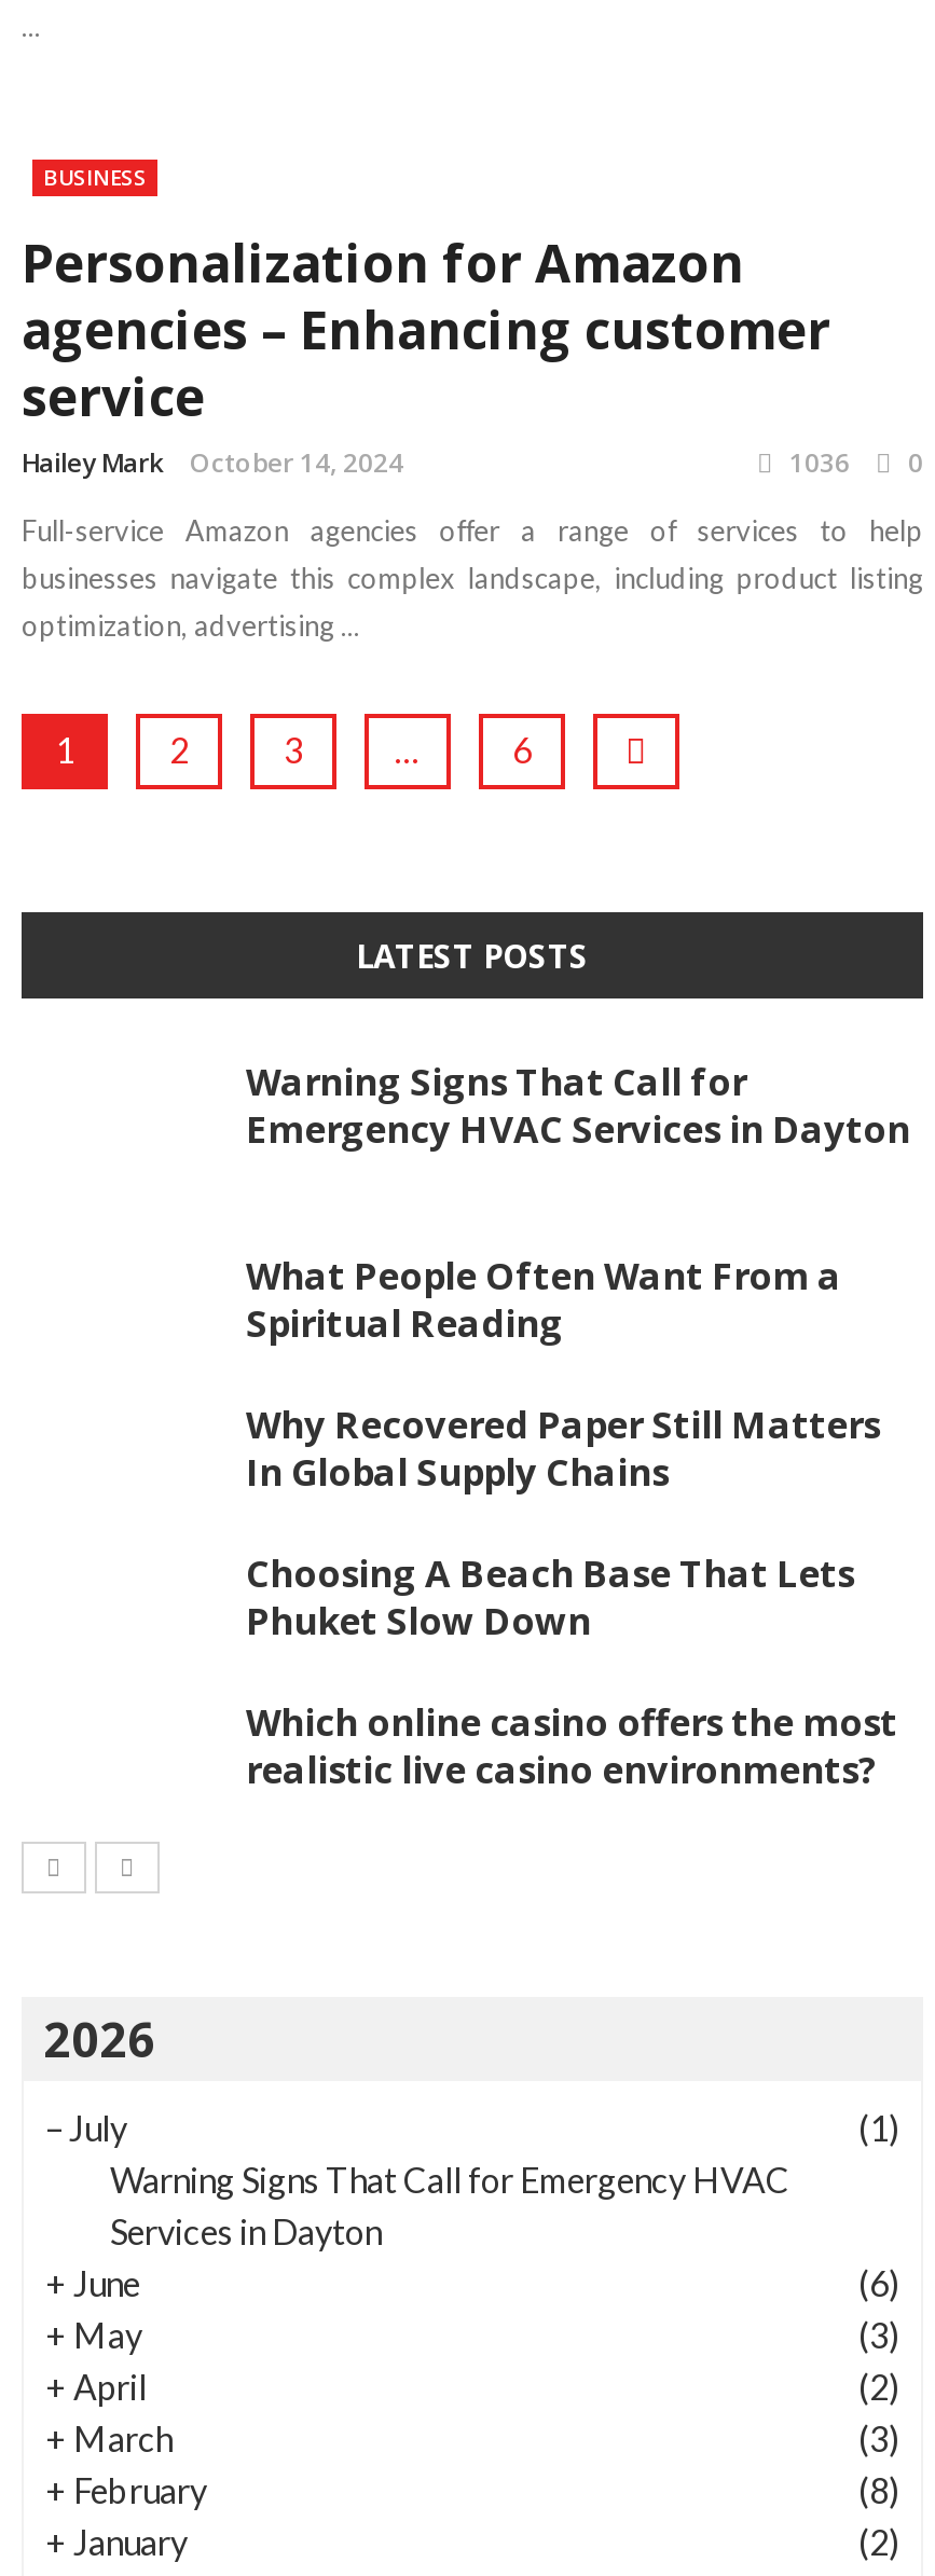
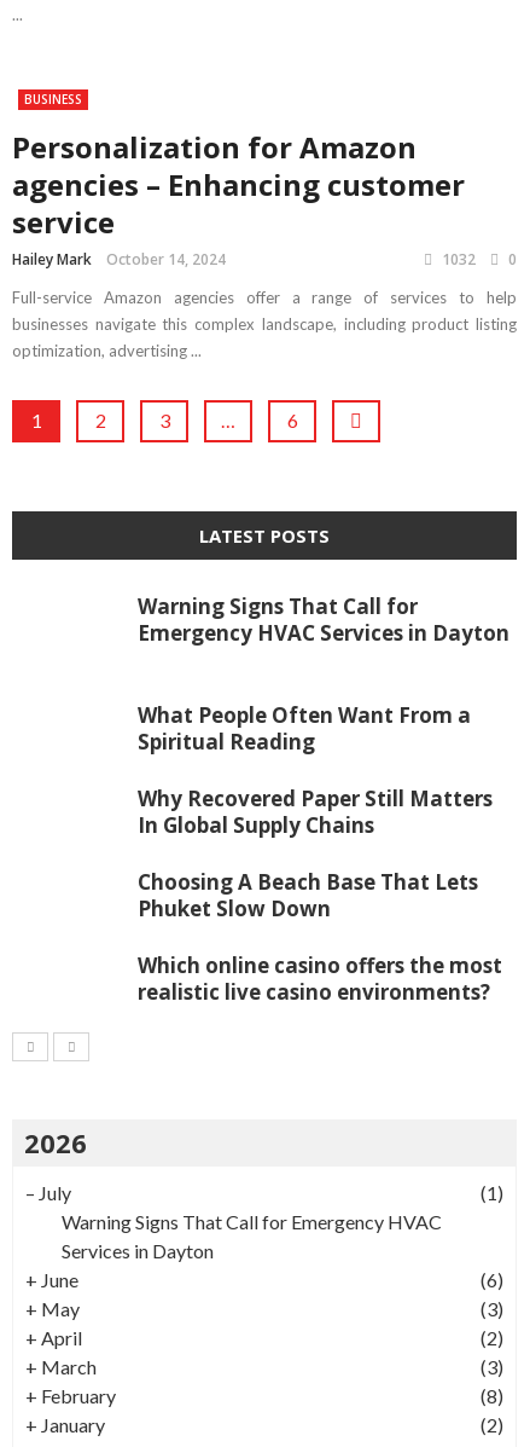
[789,445,923,481] 1036 0 -> [442,249,517,270] 1032 0

